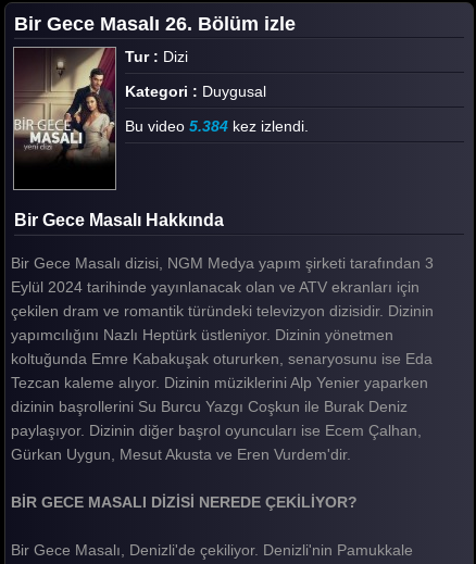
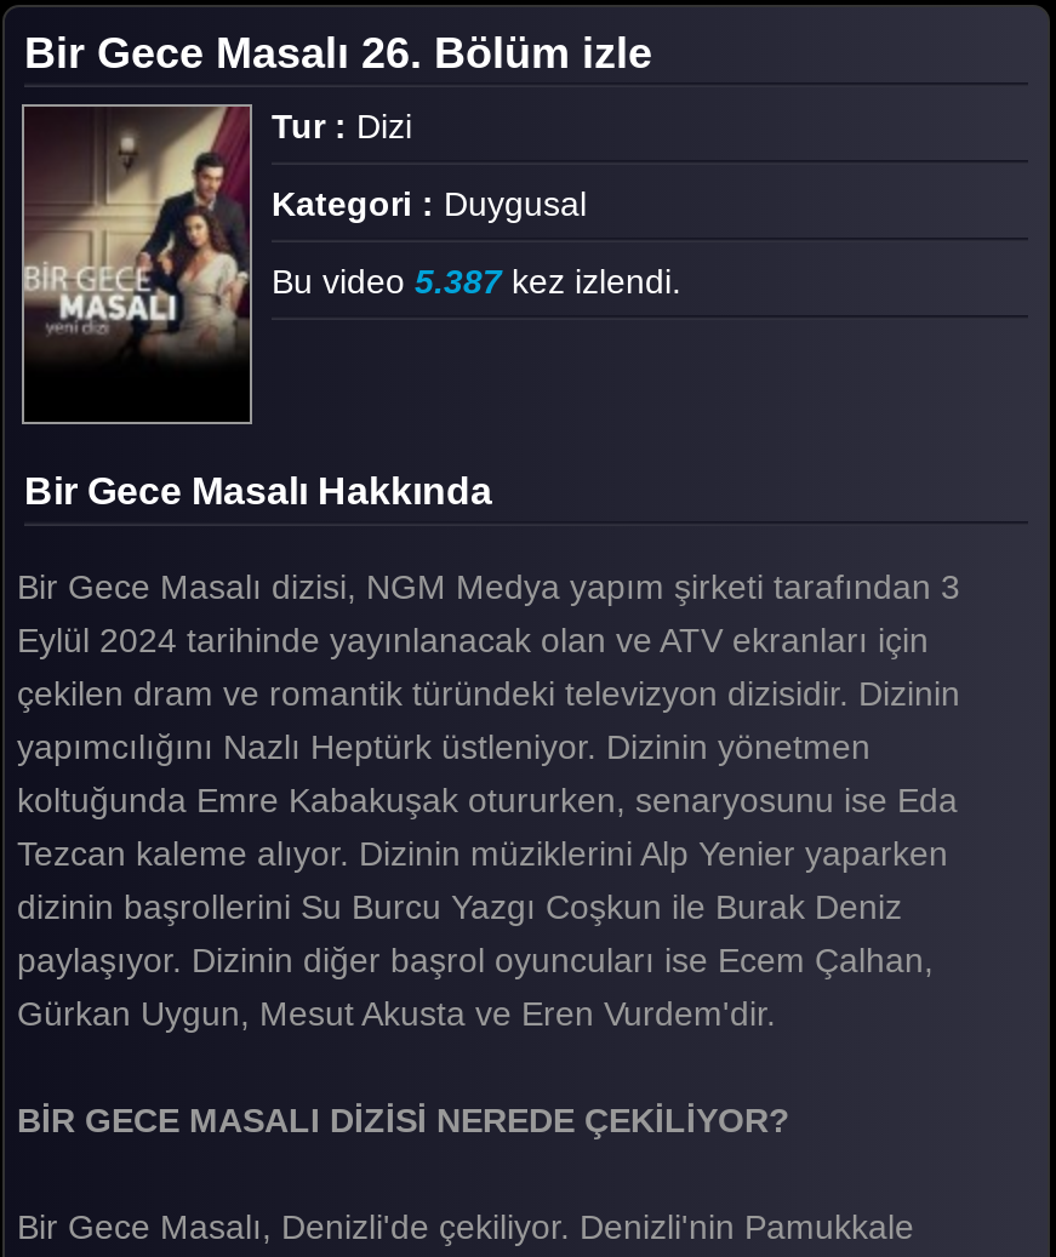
[125,117,309,135] Bu video 5.384 kez izlendi. -> [272,262,681,301] Bu video 5.387 kez izlendi.

